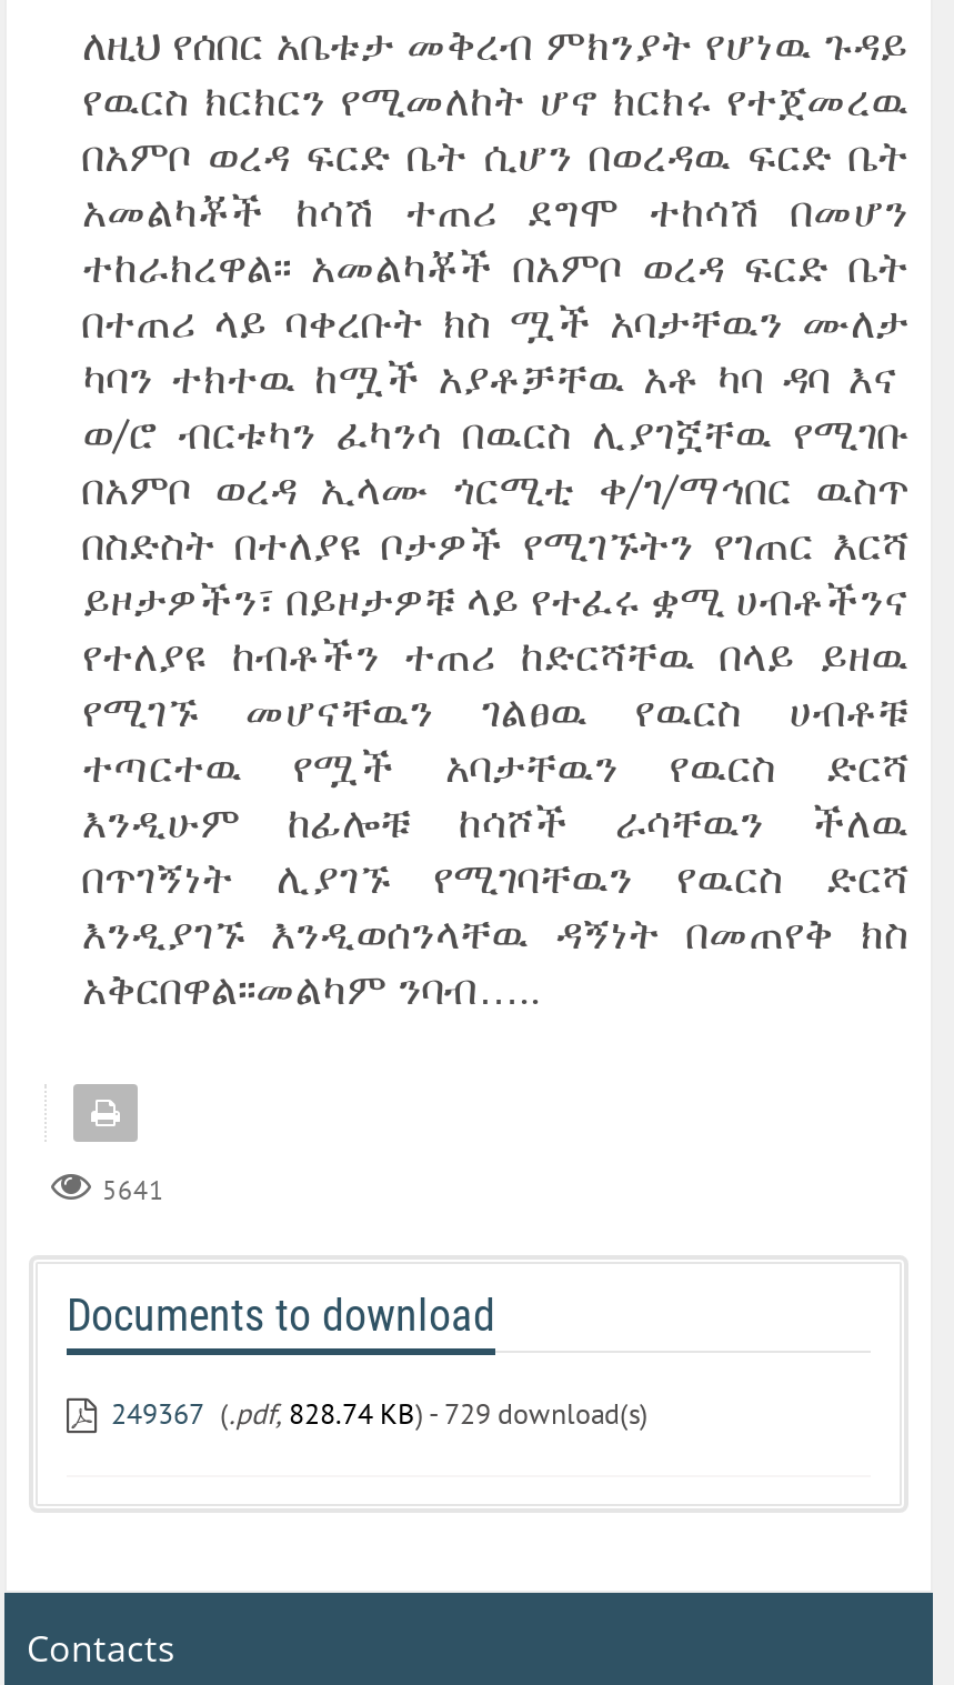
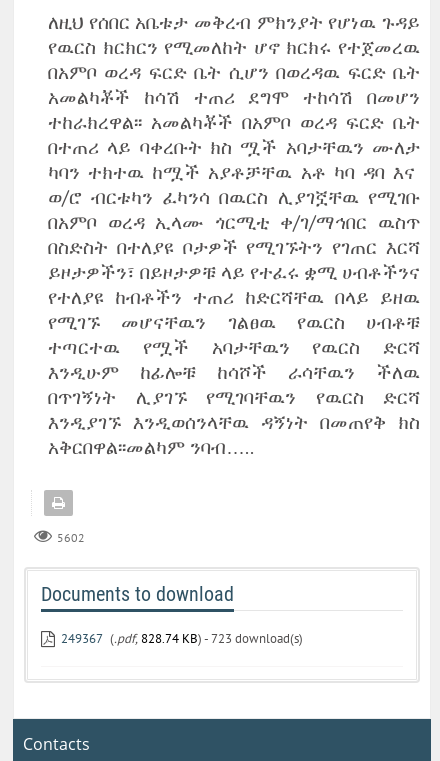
[102,1173,164,1206] 5641 -> [57,530,85,545] 5602
[111,1395,649,1433] 249367 (.pdf, 828.74 KB) - 729 download(s) -> [61,630,303,647] 249367 (.pdf, 828.74 KB) - 723 download(s)

